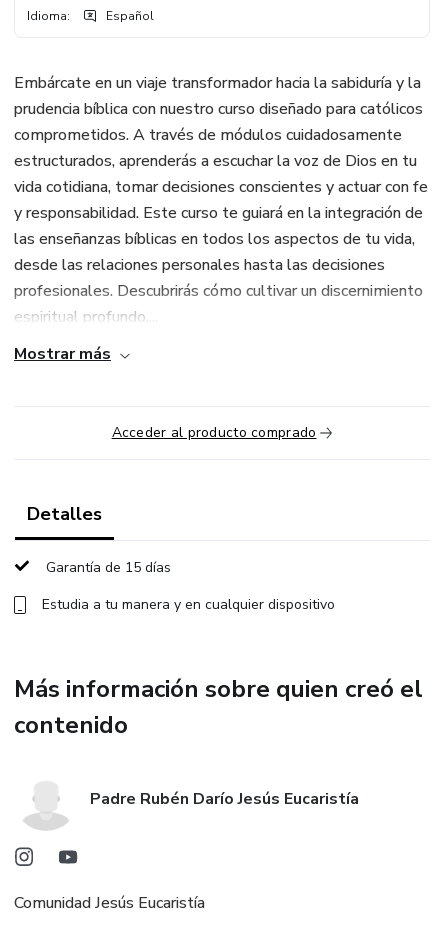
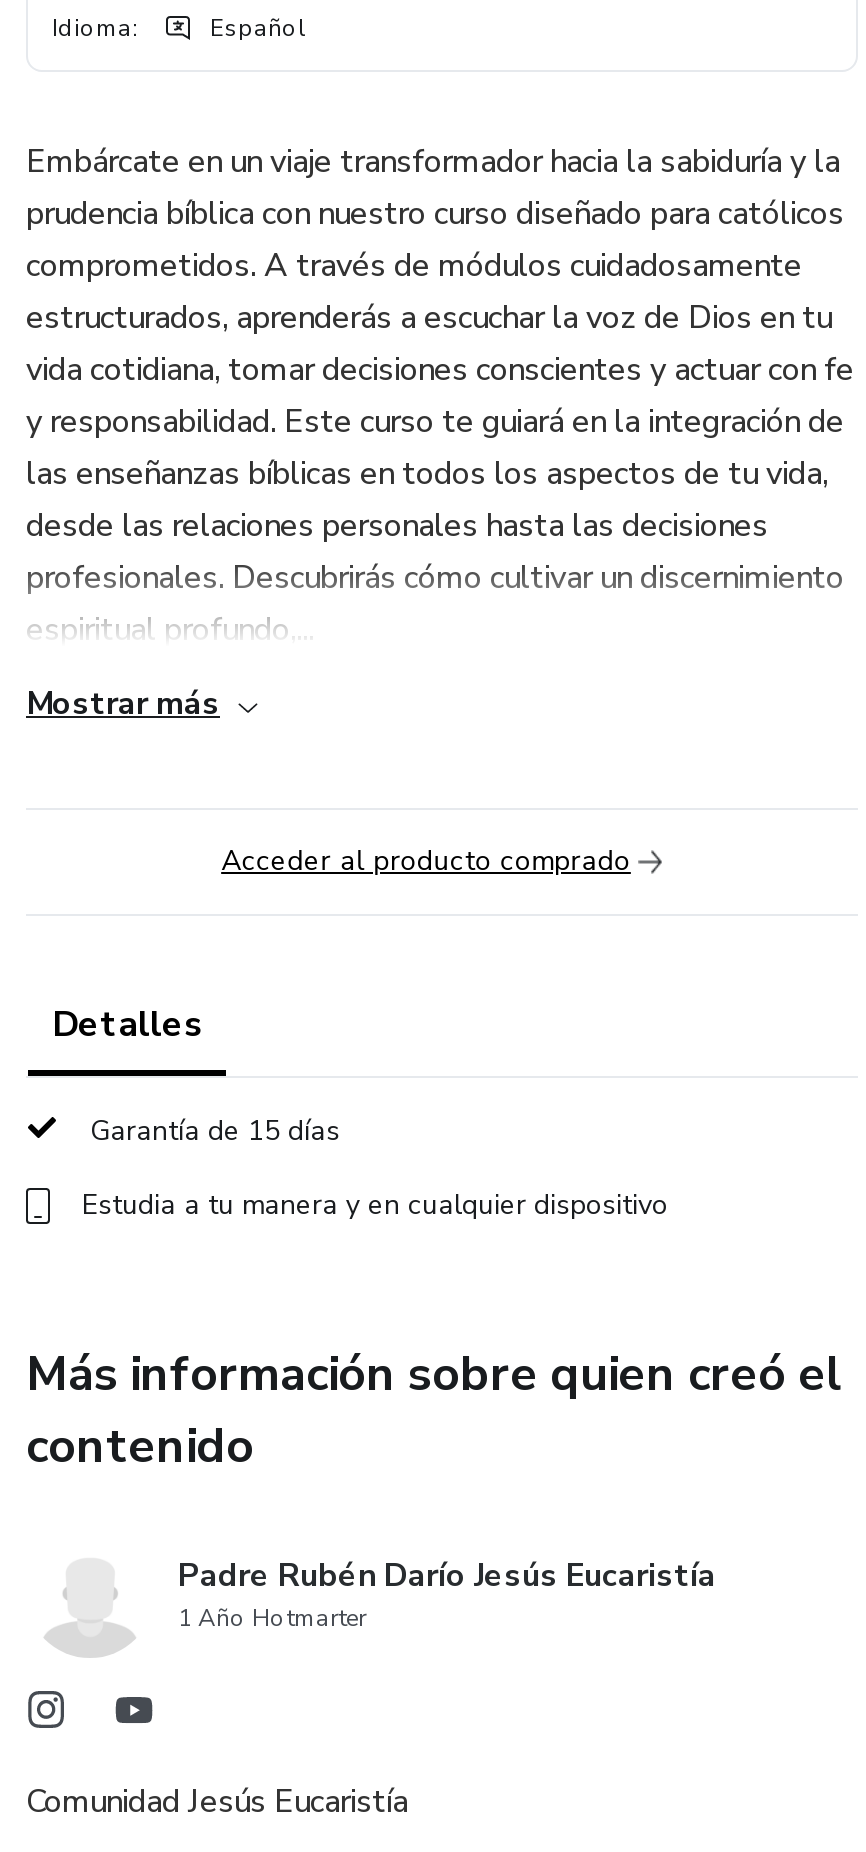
none -> [178,1602,366,1634] 1 Año Hotmarter

